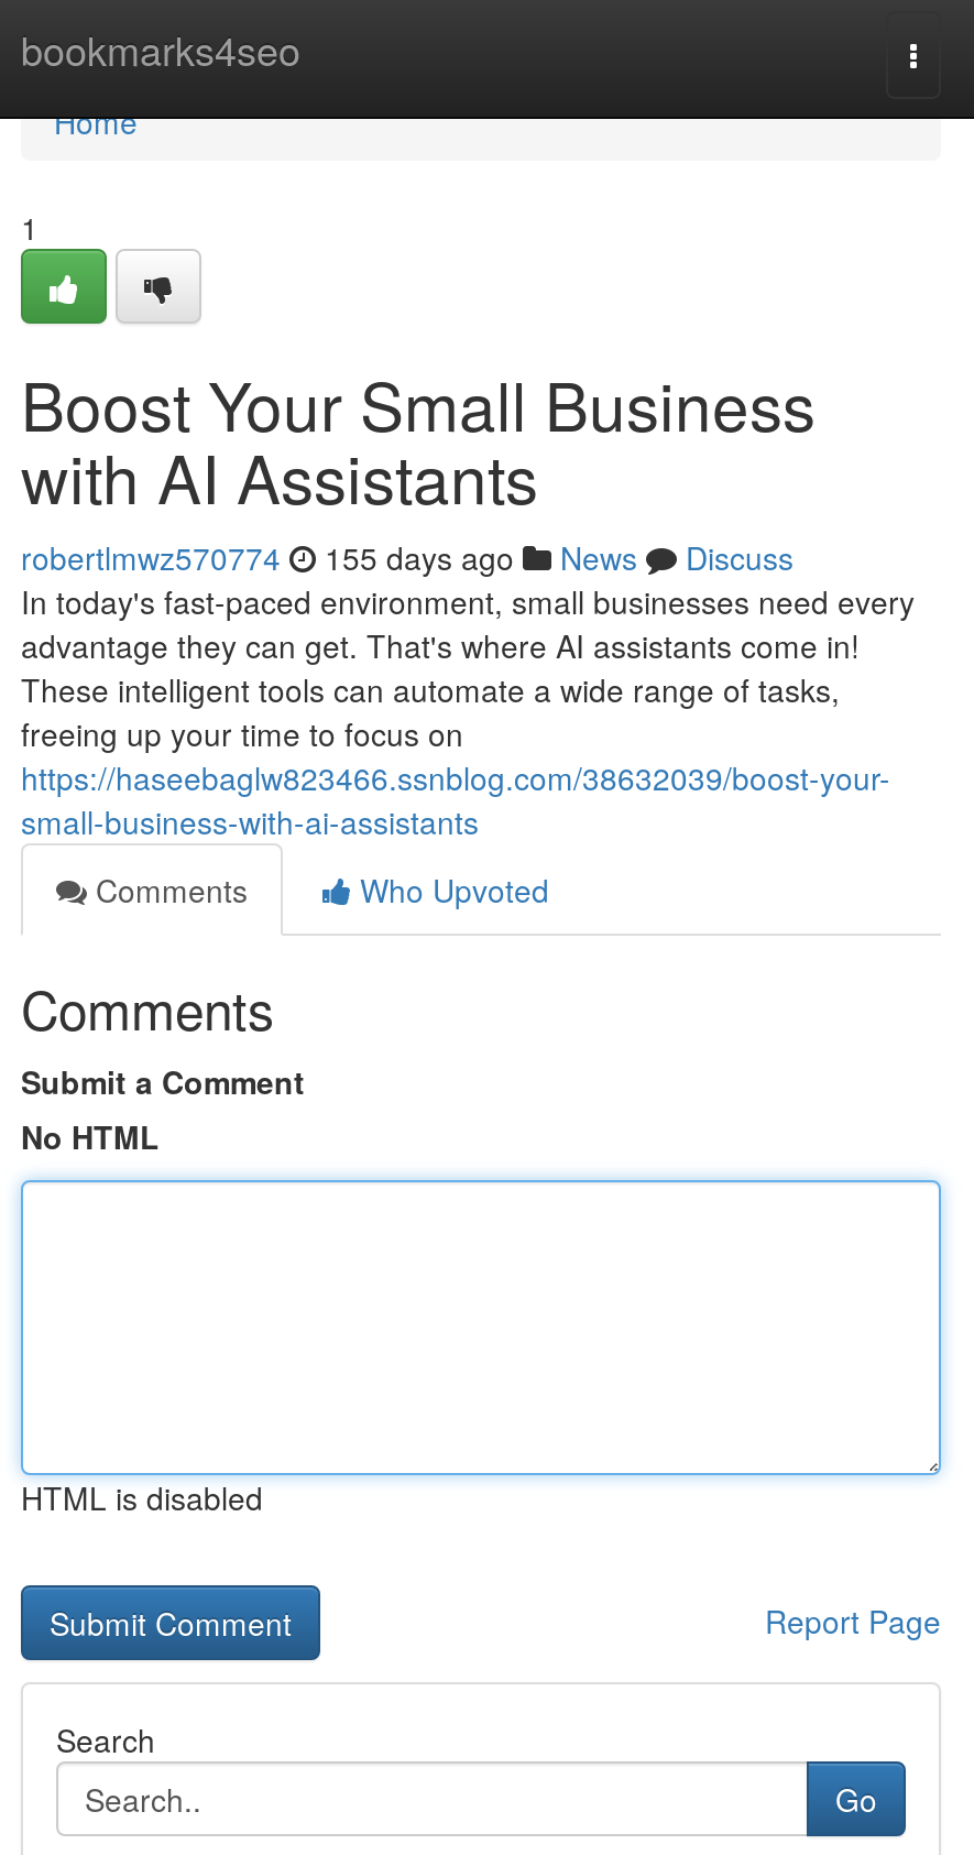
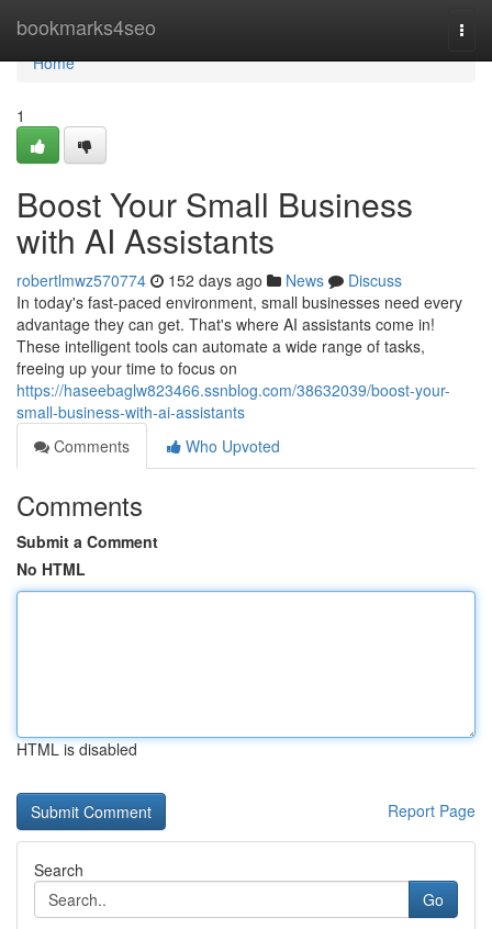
[21,535,794,579] robertlmwz570774 155 days ago News Discuss -> [16,269,402,291] robertlmwz570774 152 days ago News Discuss

